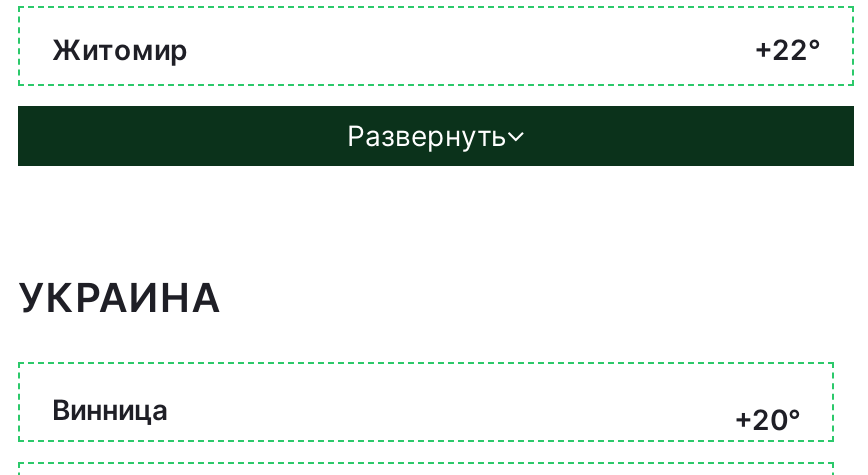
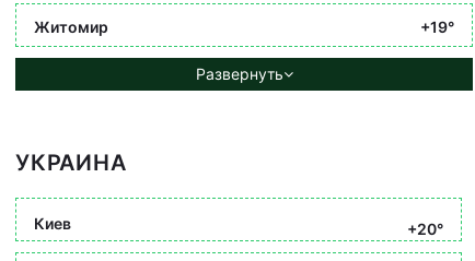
[754,31,820,65] +22° -> [420,17,454,35] +19°
[52,391,168,425] Винница -> [34,213,71,232] Киев

